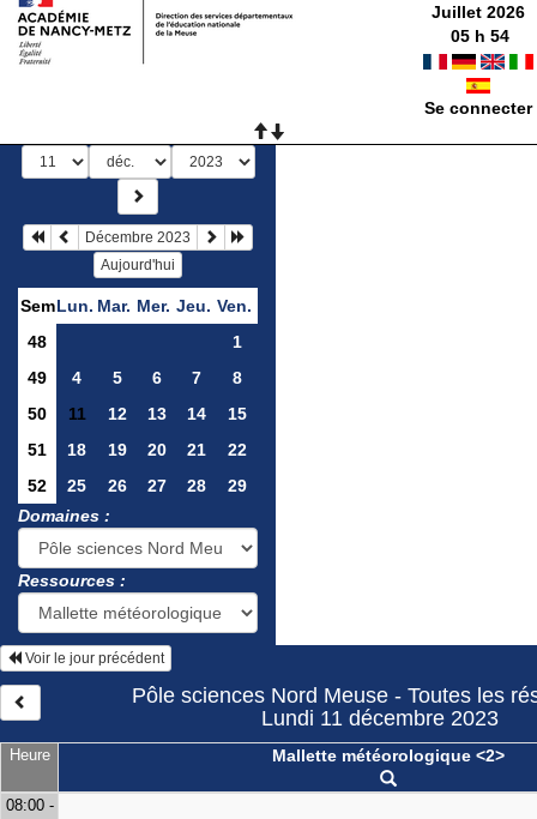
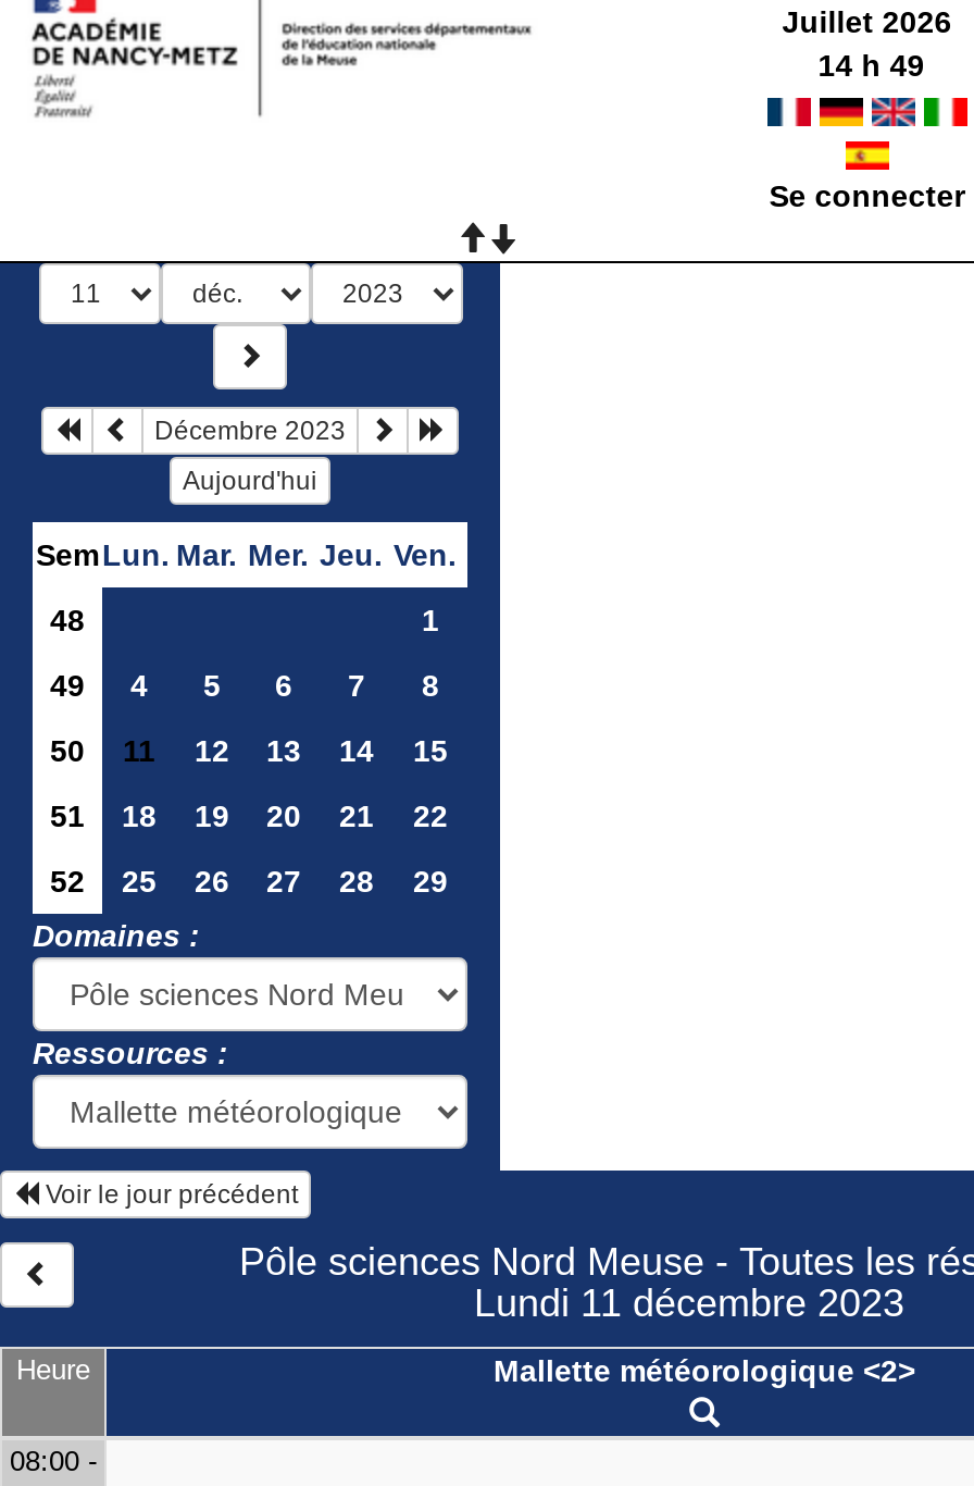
[451,26,510,46] 05 h 54 -> [818,48,924,83] 14 h 49

